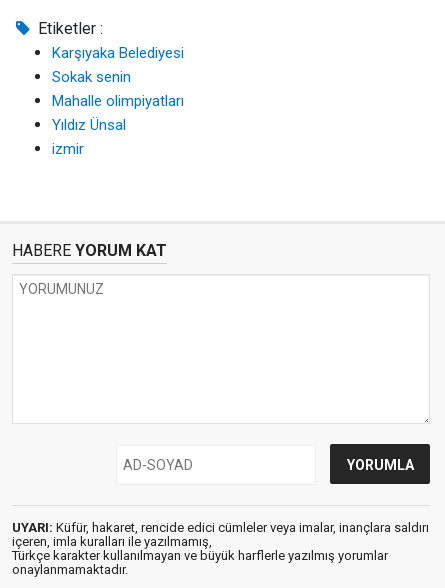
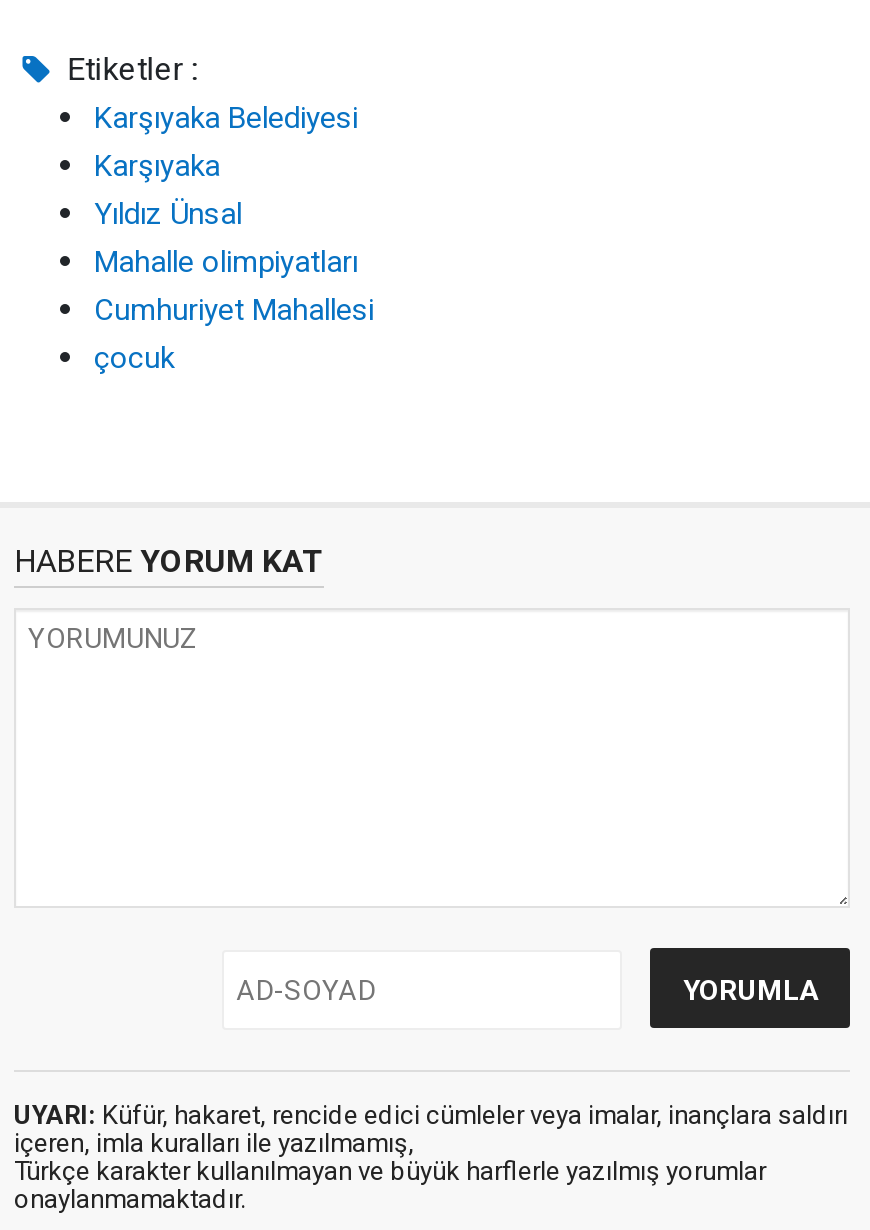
[52,68,131,86] Sokak senin -> [94,147,242,231] Karşıyaka | Yıldız Ünsal
[52,116,126,158] Yıldız Ünsal | izmir -> [94,291,374,375] Cumhuriyet Mahallesi | çocuk

